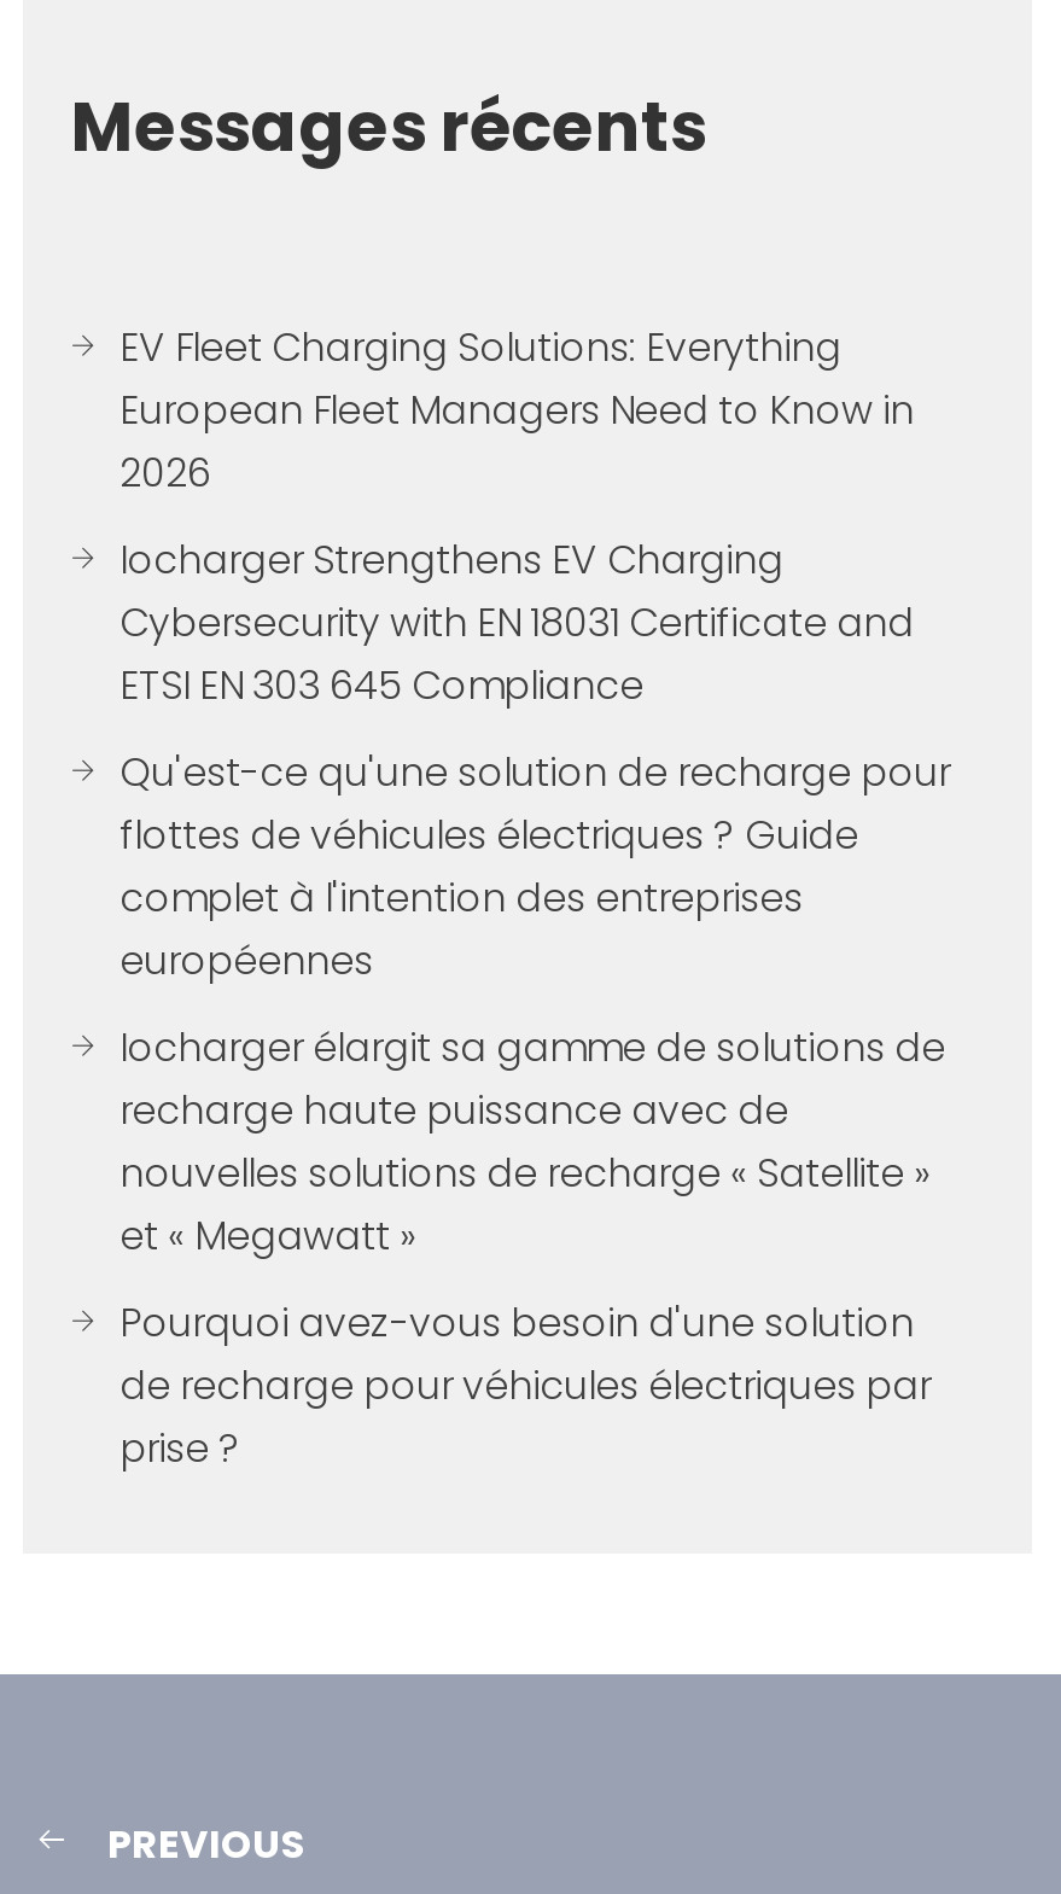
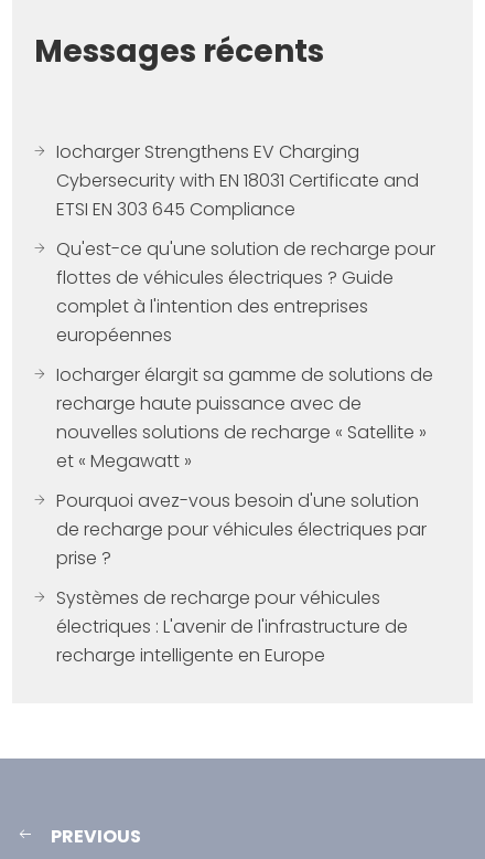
[119,319,914,500] EV Fleet Charging Solutions: Everything | European Fleet Managers Need to Know in | 2026 -> none
moved [119,531,950,1475] -> [56,139,435,570]: Iocharger Strengthens EV Charging | Cybersecurity with EN 18031 Certificate and | ETSI EN 303 645 Compliance | ... | de recharge pour véhicules électriques par | prise ?
none -> [56,585,408,667] Systèmes de recharge pour véhicules | électriques : L'avenir de l'infrastructure de | recharge intelligente en Europe

